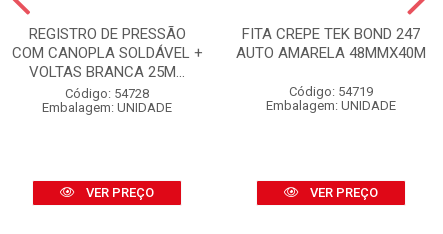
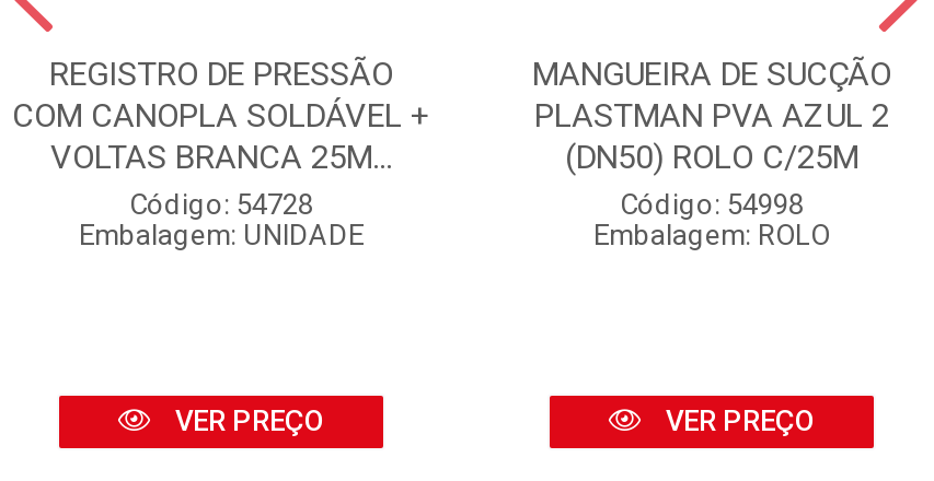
[236,25,426,113] FITA CREPE TEK BOND 247 | AUTO AMARELA 48MMX40M | Código: 54719 | Embalagem: UNIDADE -> [532,54,891,251] MANGUEIRA DE SUCÇÃO | PLASTMAN PVA AZUL 2 | (DN50) ROLO C/25M | Código: 54998 | Embalagem: ROLO

